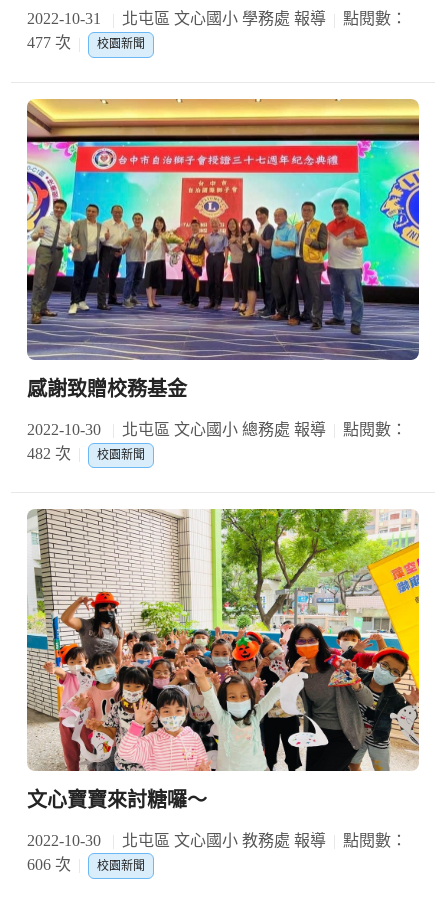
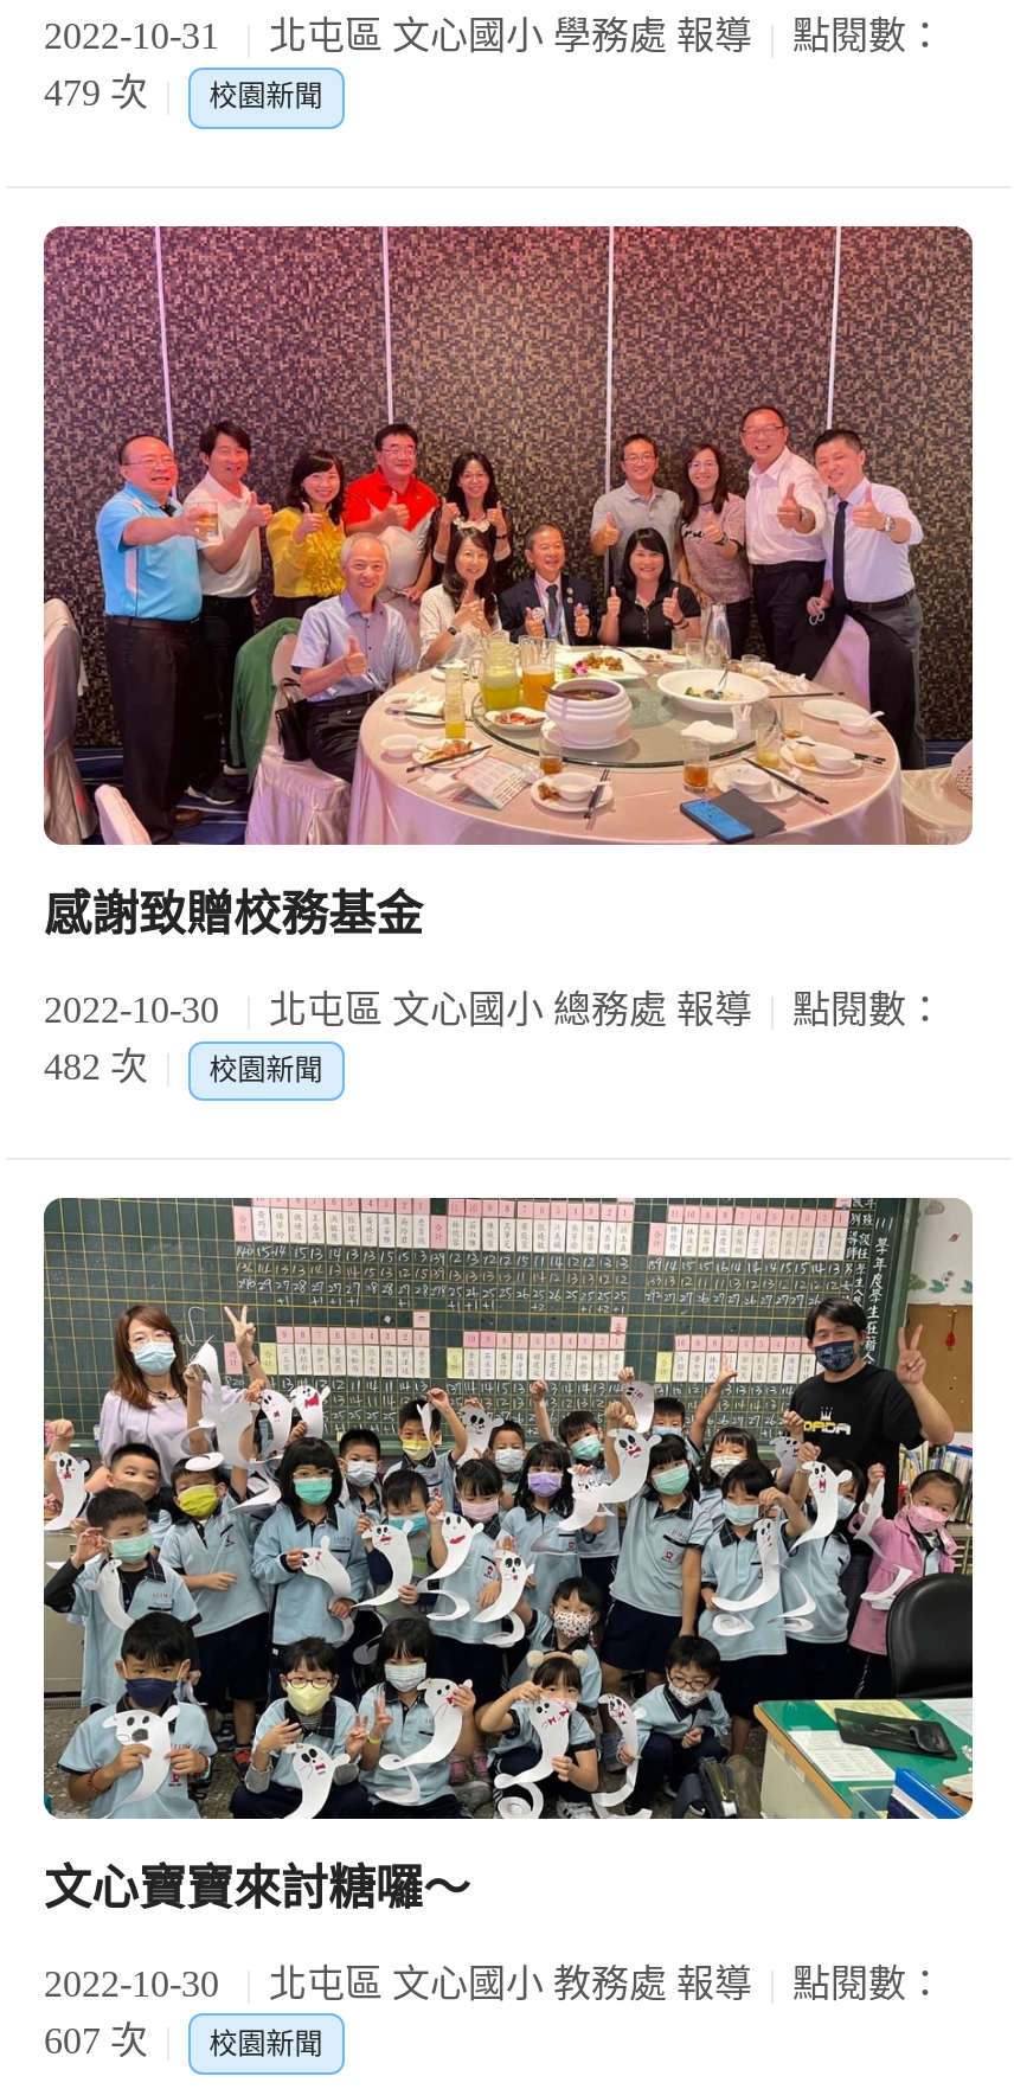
[27,34,145,51] 477 次 校園新聞 -> [44,73,323,114] 479 次 校園新聞
[26,98,420,361] [image] -> [41,224,975,847] [image]
[26,508,420,772] [image] -> [41,1196,975,1821] [image]
[27,855,145,872] 606 次 校園新聞 -> [44,2019,323,2059] 607 次 校園新聞

